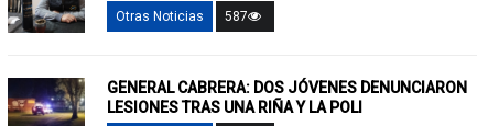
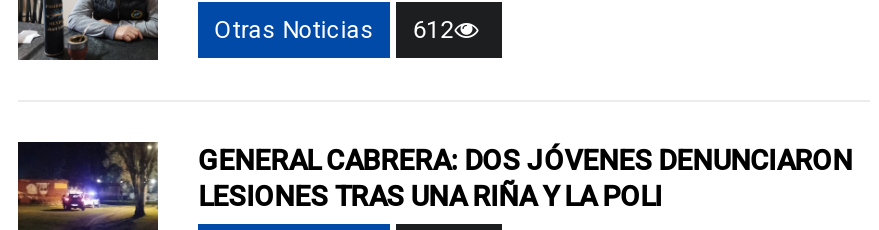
[116,9,248,24] Otras Noticias 587 -> [214,17,454,45] Otras Noticias 612

